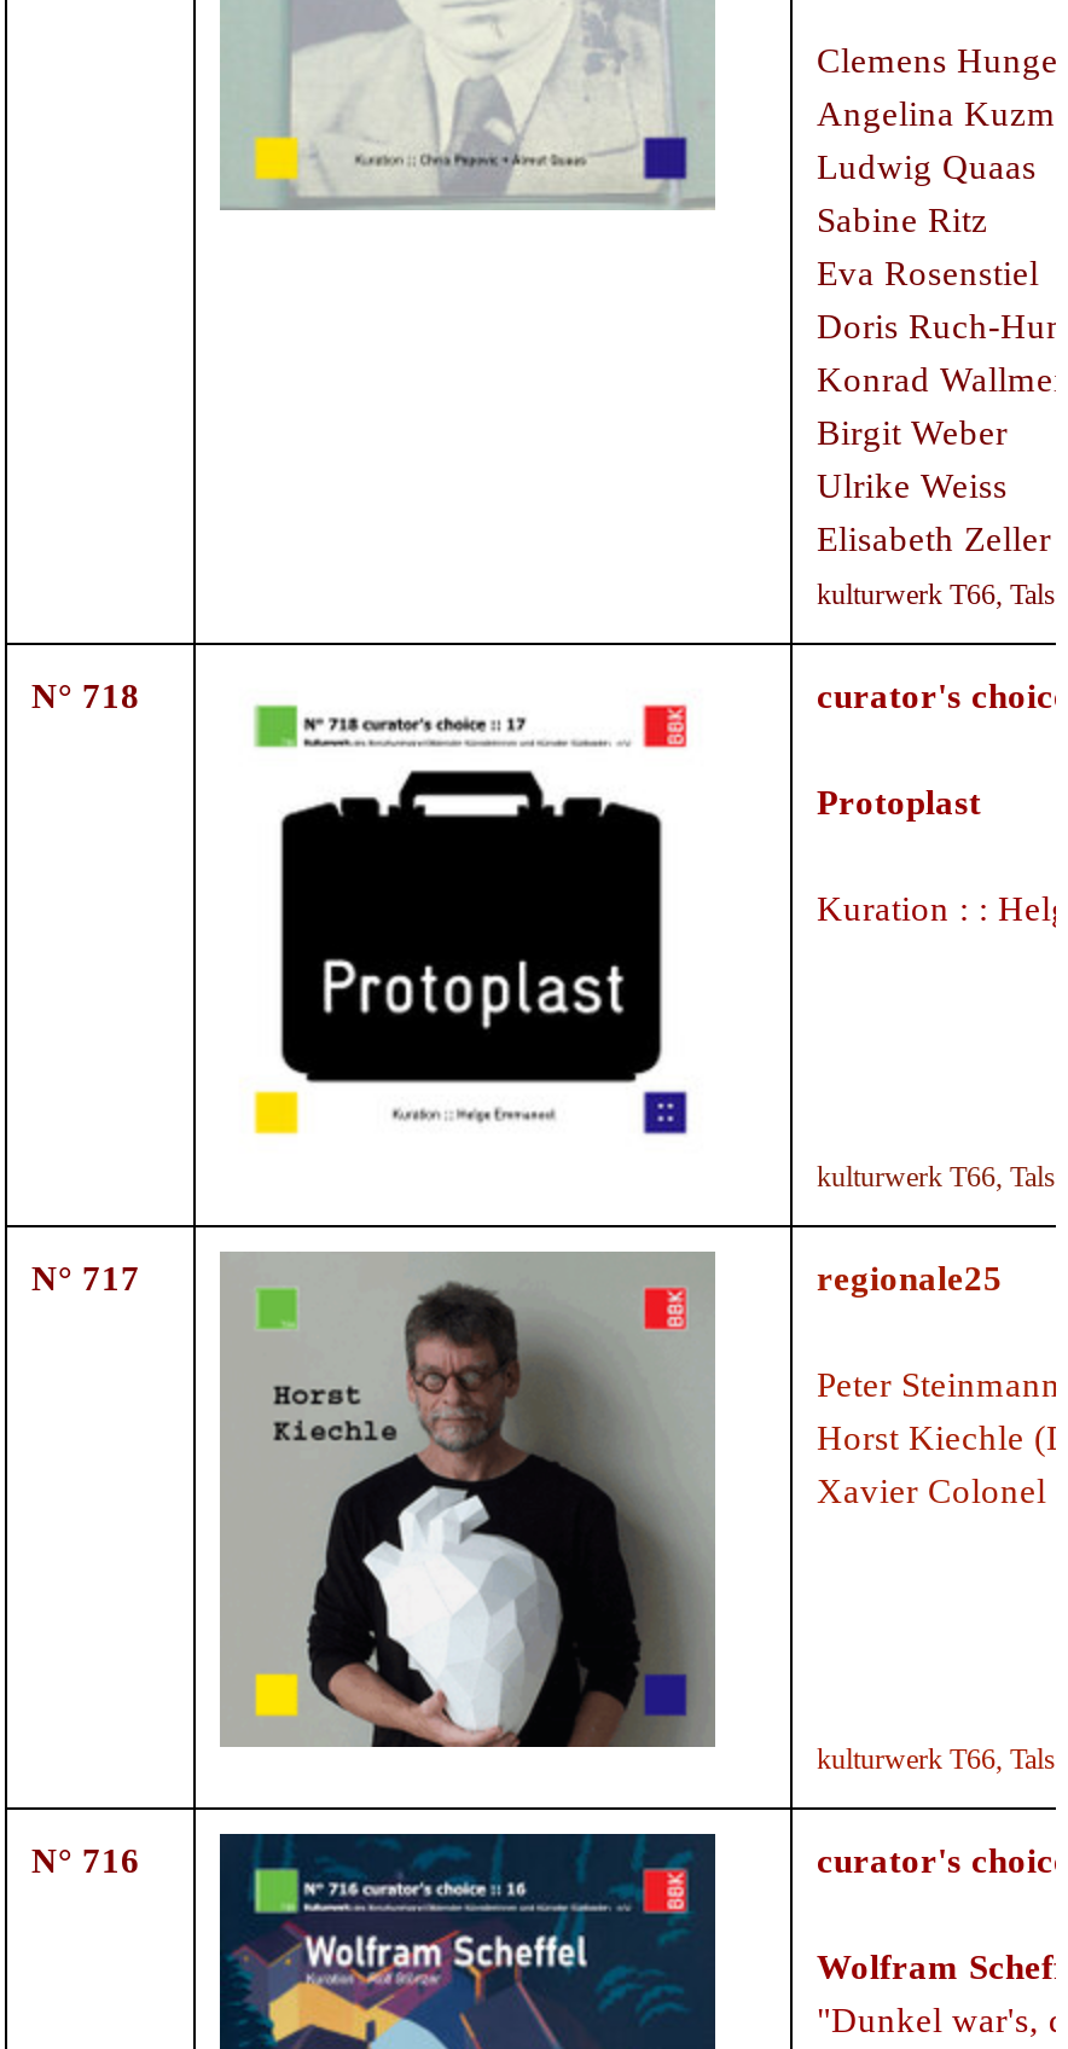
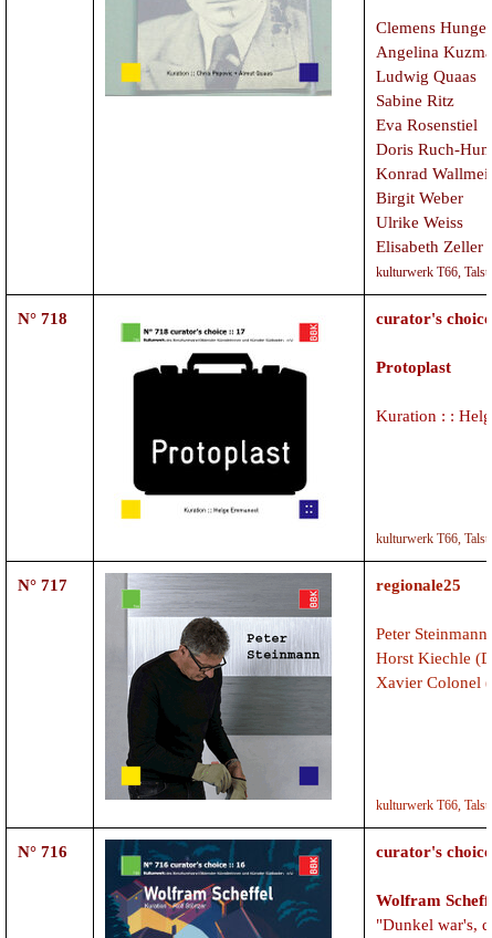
[268,1252,715,1747] [image] -> [125,574,332,800] [image]

